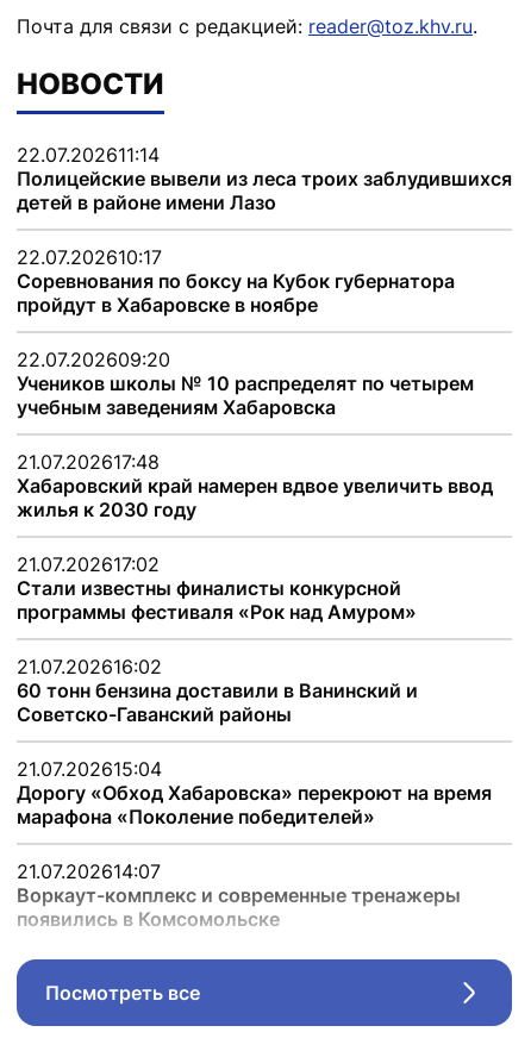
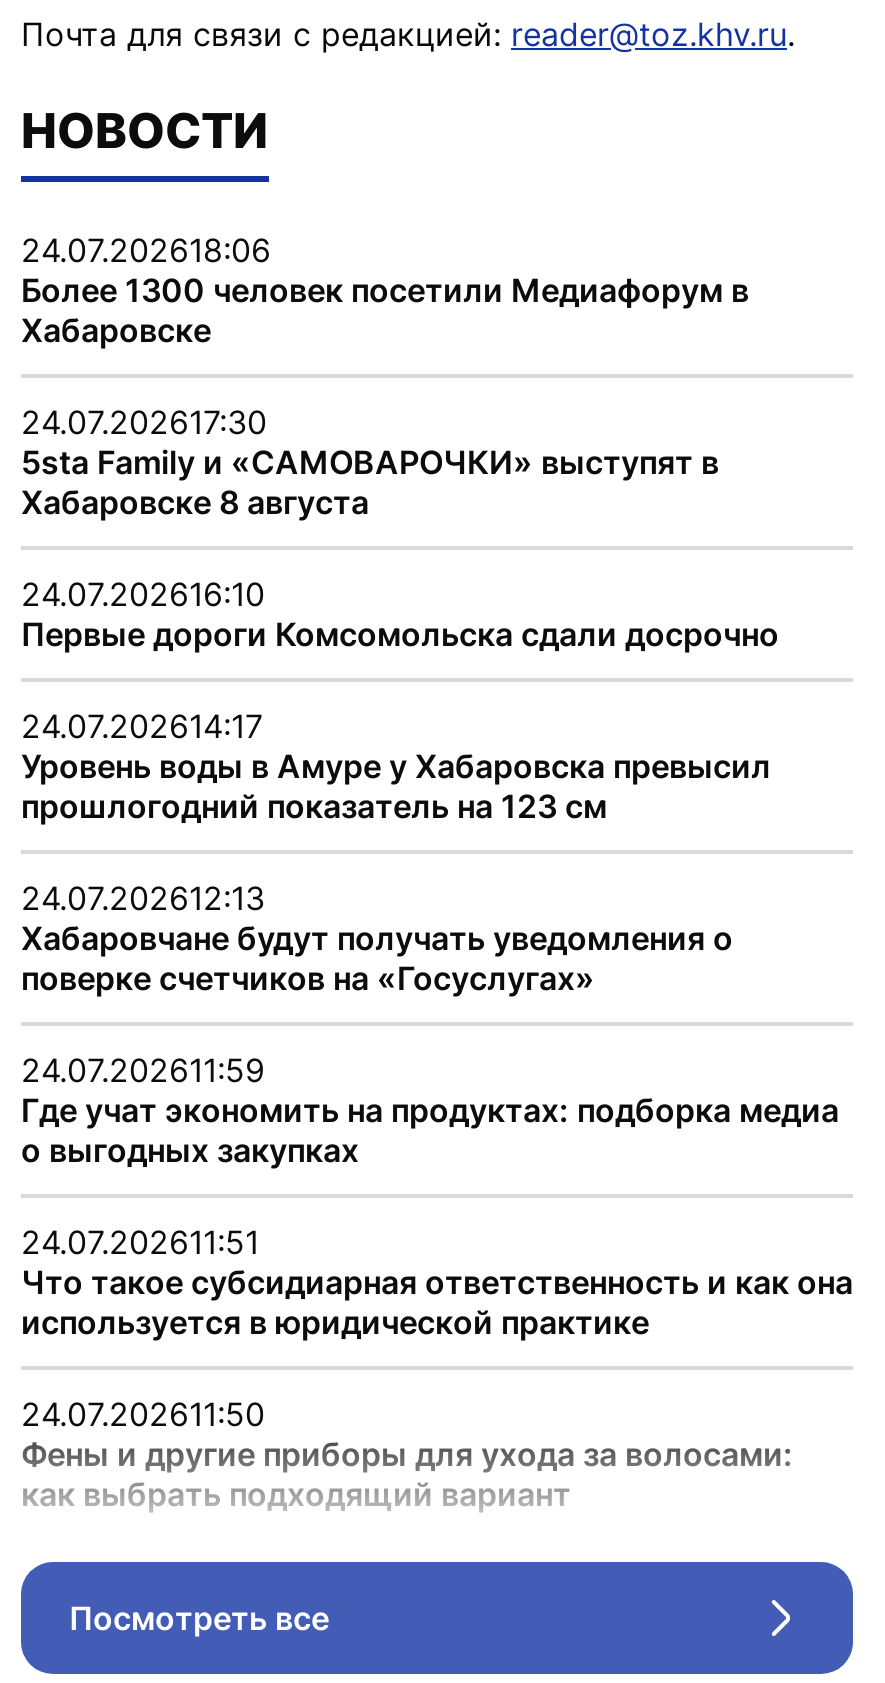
[17,143,512,214] 22.07.202611:14 | Полицейские вывели из леса троих заблудившихся | детей в районе имени Лазо -> [21,230,749,350] 24.07.202618:06 | Более 1300 человек посетили Медиафорум в | Хабаровске
[17,245,455,317] 22.07.202610:17 | Соревнования по боксу на Кубок губернатора | пройдут в Хабаровске в ноябре -> [21,402,719,522] 24.07.202617:30 | 5sta Family и «САМОВАРОЧКИ» выступят в | Хабаровске 8 августа
[17,348,474,419] 22.07.202609:20 | Учеников школы № 10 распределят по четырем | учебным заведениям Хабаровска -> [21,574,779,654] 24.07.202616:10 | Первые дороги Комсомольска сдали досрочно
[17,450,493,521] 21.07.202617:48 | Хабаровский край намерен вдвое увеличить ввод | жилья к 2030 году -> [21,706,771,826] 24.07.202614:17 | Уровень воды в Амуре у Хабаровска превысил | прошлогодний показатель на 123 см
[17,552,417,624] 21.07.202617:02 | Стали известны финалисты конкурсной | программы фестиваля «Рок над Амуром» -> [21,878,733,998] 24.07.202612:13 | Хабаровчане будут получать уведомления о | поверке счетчиков на «Госуслугах»
[17,655,418,726] 21.07.202616:02 | 60 тонн бензина доставили в Ванинский и | Советско-Гаванский районы -> [21,1050,839,1170] 24.07.202611:59 | Где учат экономить на продуктах: подборка медиа | о выгодных закупках
[17,757,492,828] 21.07.202615:04 | Дорогу «Обход Хабаровска» перекроют на время | марафона «Поколение победителей» -> [21,1222,853,1342] 24.07.202611:51 | Что такое субсидиарная ответственность и как она | используется в юридической практике
[17,859,461,931] 21.07.202614:07 | Воркаут-комплекс и современные тренажеры | появились в Комсомольске -> [21,1394,793,1514] 24.07.202611:50 | Фены и другие приборы для ухода за волосами: | как выбрать подходящий вариант

